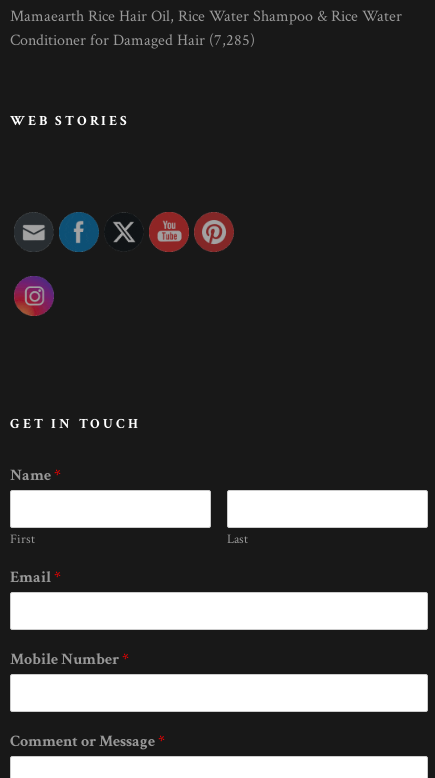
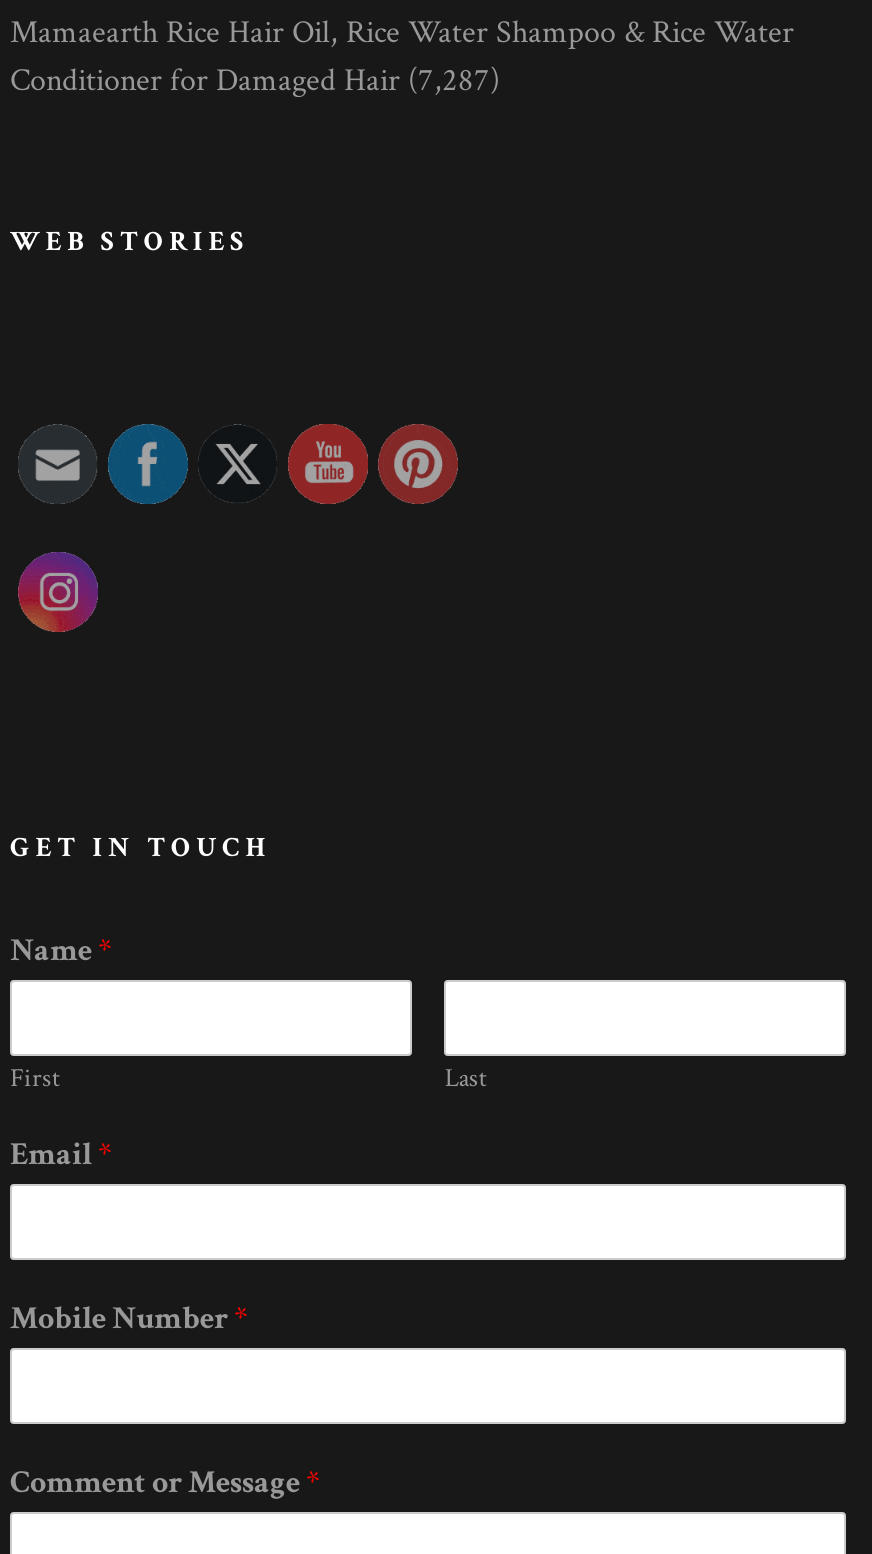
[10,30,255,51] Conditioner for Damaged Hair (7,285) -> [10,59,500,101] Conditioner for Damaged Hair (7,287)

